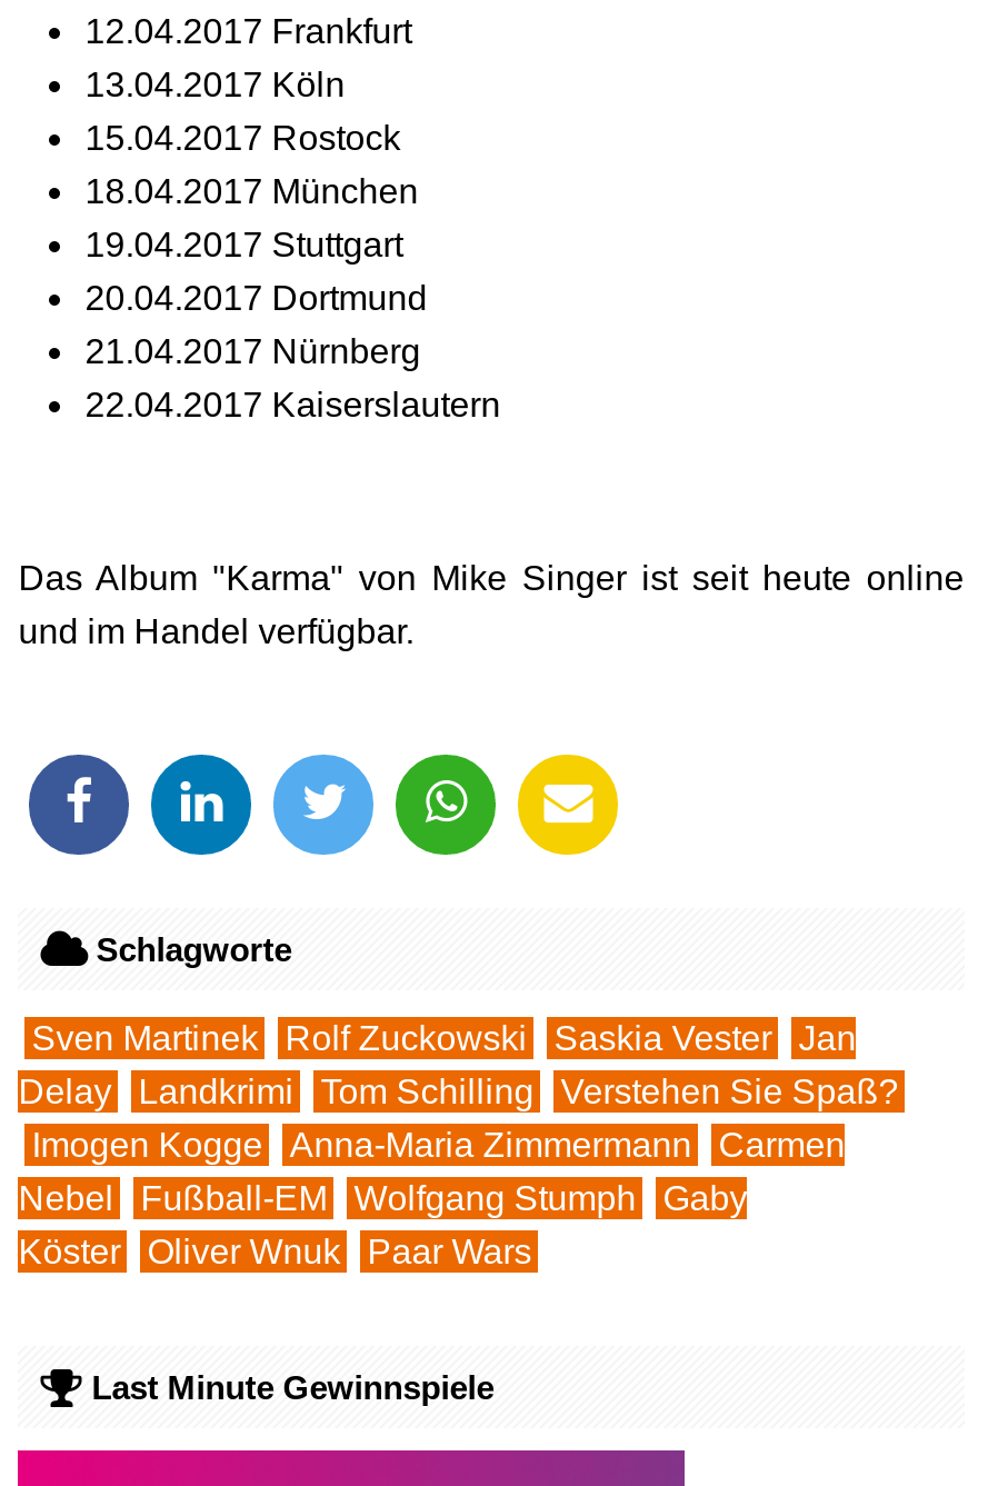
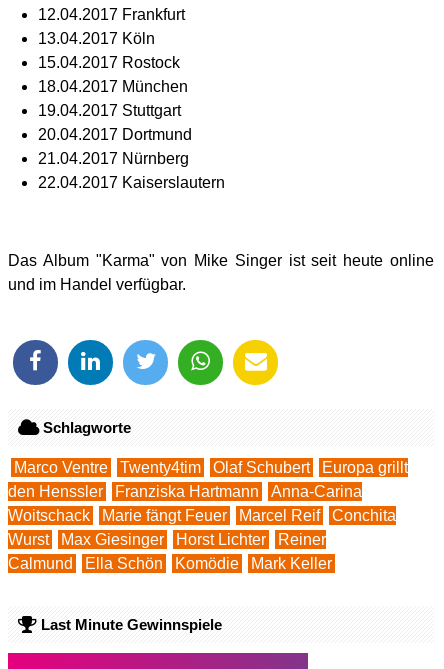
[18,1019,898,1270] Sven Martinek | Rolf Zuckowski | Saskia Vester | Jan | Delay | Landkrimi | Tom Schilling | Verstehen Sie Spaß? | Imogen Kogge | Anna-Maria Zimmermann | Carmen | Nebel | Fußball-EM | Wolfgang Stumph | Gaby | Köster | Oliver Wnuk | Paar Wars -> [8,459,408,572] Marco Ventre | Twenty4tim | Olaf Schubert | Europa grillt | den Henssler | Franziska Hartmann | Anna-Carina | Woitschack | Marie fängt Feuer | Marcel Reif | Conchita | Wurst | Max Giesinger | Horst Lichter | Reiner | Calmund | Ella Schön | Komödie | Mark Keller

